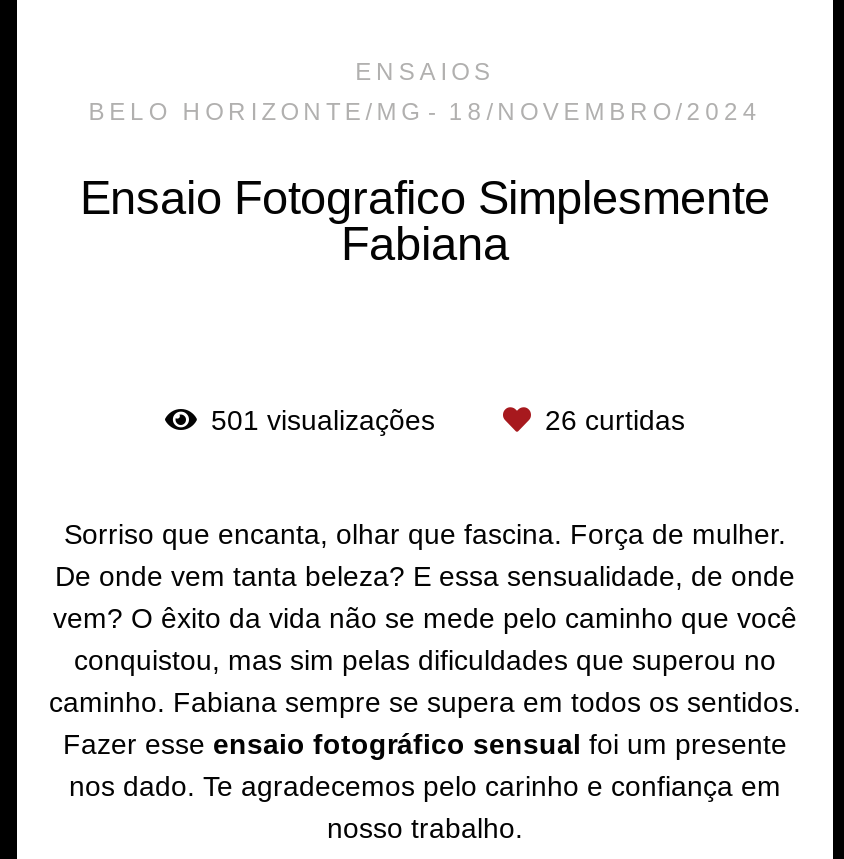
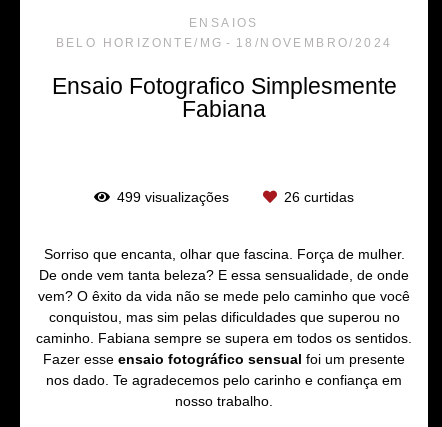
[211,404,443,436] 501 visualizações -> [117,189,233,205] 499 visualizações

